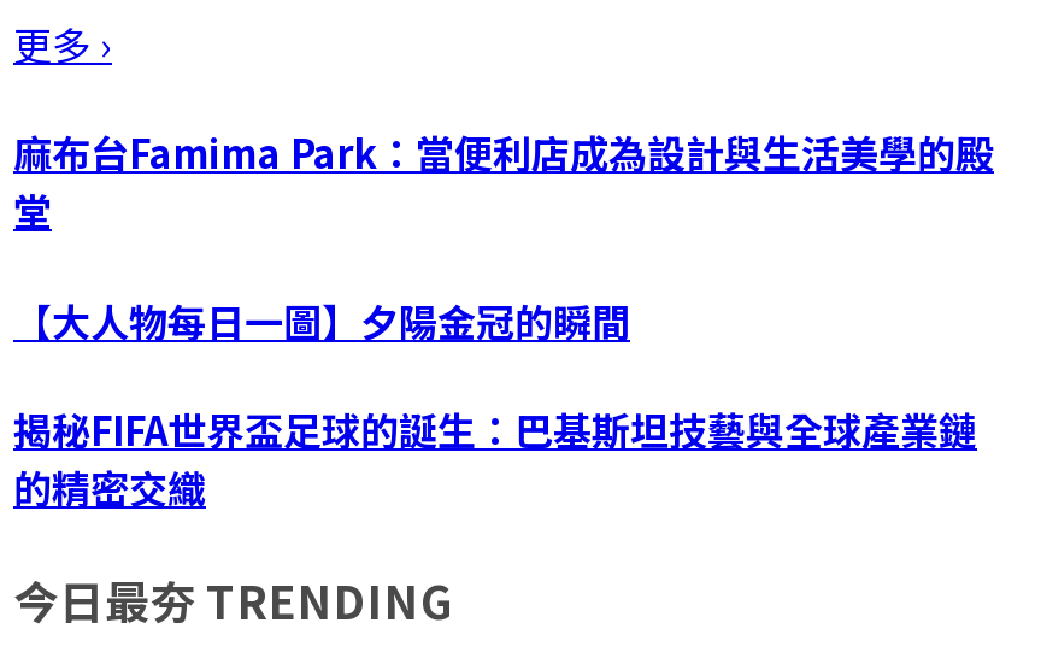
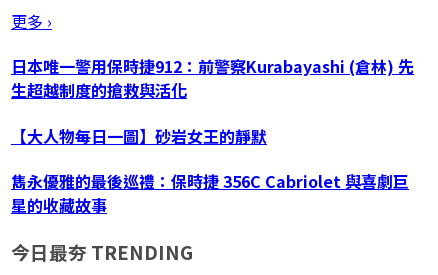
[13,124,994,239] 麻布台Famima Park：當便利店成為設計與生活美學的殿 | 堂 -> [11,54,414,102] 日本唯一警用保時捷912：前警察Kurabayashi (倉林) 先 | 生超越制度的搶救與活化
[13,291,630,349] 【大人物每日一圖】夕陽金冠的瞬間 -> [11,124,267,148] 【大人物每日一圖】砂岩女王的靜默
[13,400,977,515] 揭秘FIFA世界盃足球的誕生：巴基斯坦技藝與全球產業鏈 | 的精密交織 -> [11,169,409,217] 雋永優雅的最後巡禮：保時捷 356C Cabriolet 與喜劇巨 | 星的收藏故事

